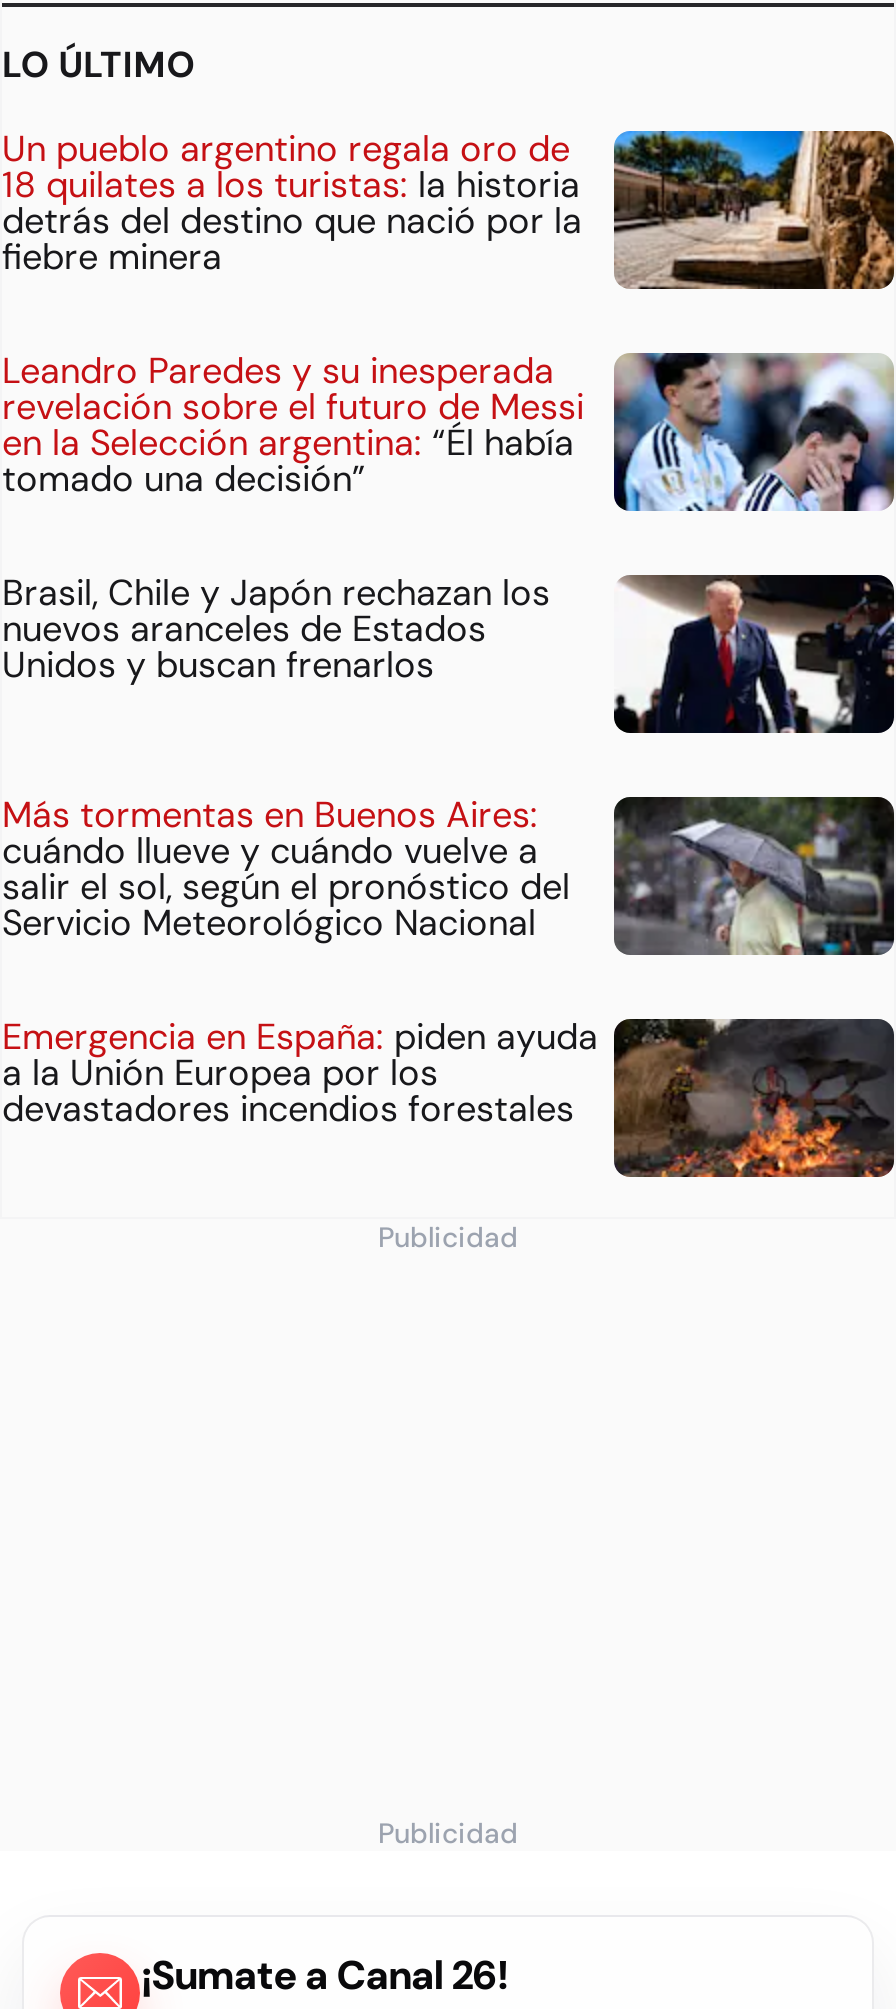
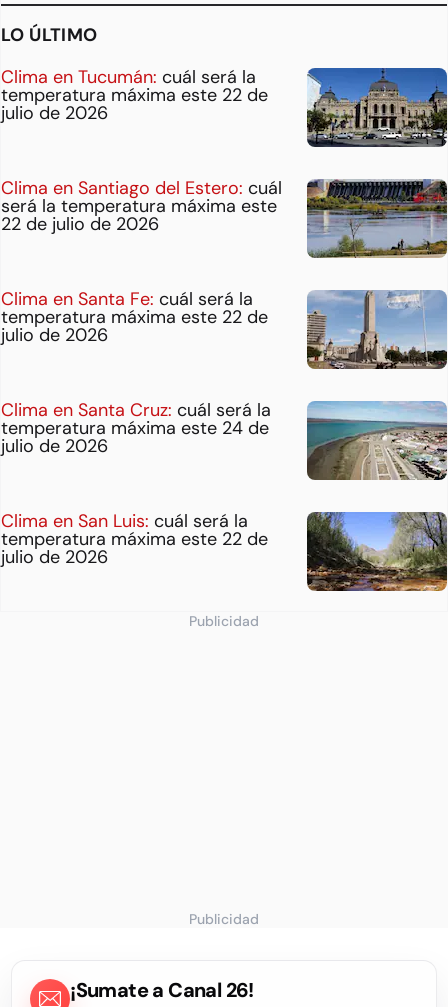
[2,125,890,291] [image] | Un pueblo argentino regala oro de | 18 quilates a los turistas: la historia | detrás del destino que nació por la | fiebre minera -> [1,65,445,148] [image] | Clima en Tucumán: cuál será la | temperatura máxima este 22 de | julio de 2026
[2,347,890,513] [image] | Leandro Paredes y su inesperada | revelación sobre el futuro de Messi | en la Selección argentina: “Él había | tomado una decisión” -> [1,176,445,259] [image] | Clima en Santiago del Estero: cuál | será la temperatura máxima este | 22 de julio de 2026
[2,569,890,735] [image] | Brasil, Chile y Japón rechazan los | nuevos aranceles de Estados | Unidos y buscan frenarlos -> [1,287,445,370] [image] | Clima en Santa Fe: cuál será la | temperatura máxima este 22 de | julio de 2026
[2,791,890,955] [image] | Más tormentas en Buenos Aires: | cuándo llueve y cuándo vuelve a | salir el sol, según el pronóstico del | Servicio Meteorológico Nacional -> [1,398,445,481] [image] | Clima en Santa Cruz: cuál será la | temperatura máxima este 24 de | julio de 2026
[2,1013,890,1179] [image] | Emergencia en España: piden ayuda | a la Unión Europea por los | devastadores incendios forestales -> [1,509,445,592] [image] | Clima en San Luis: cuál será la | temperatura máxima este 22 de | julio de 2026

